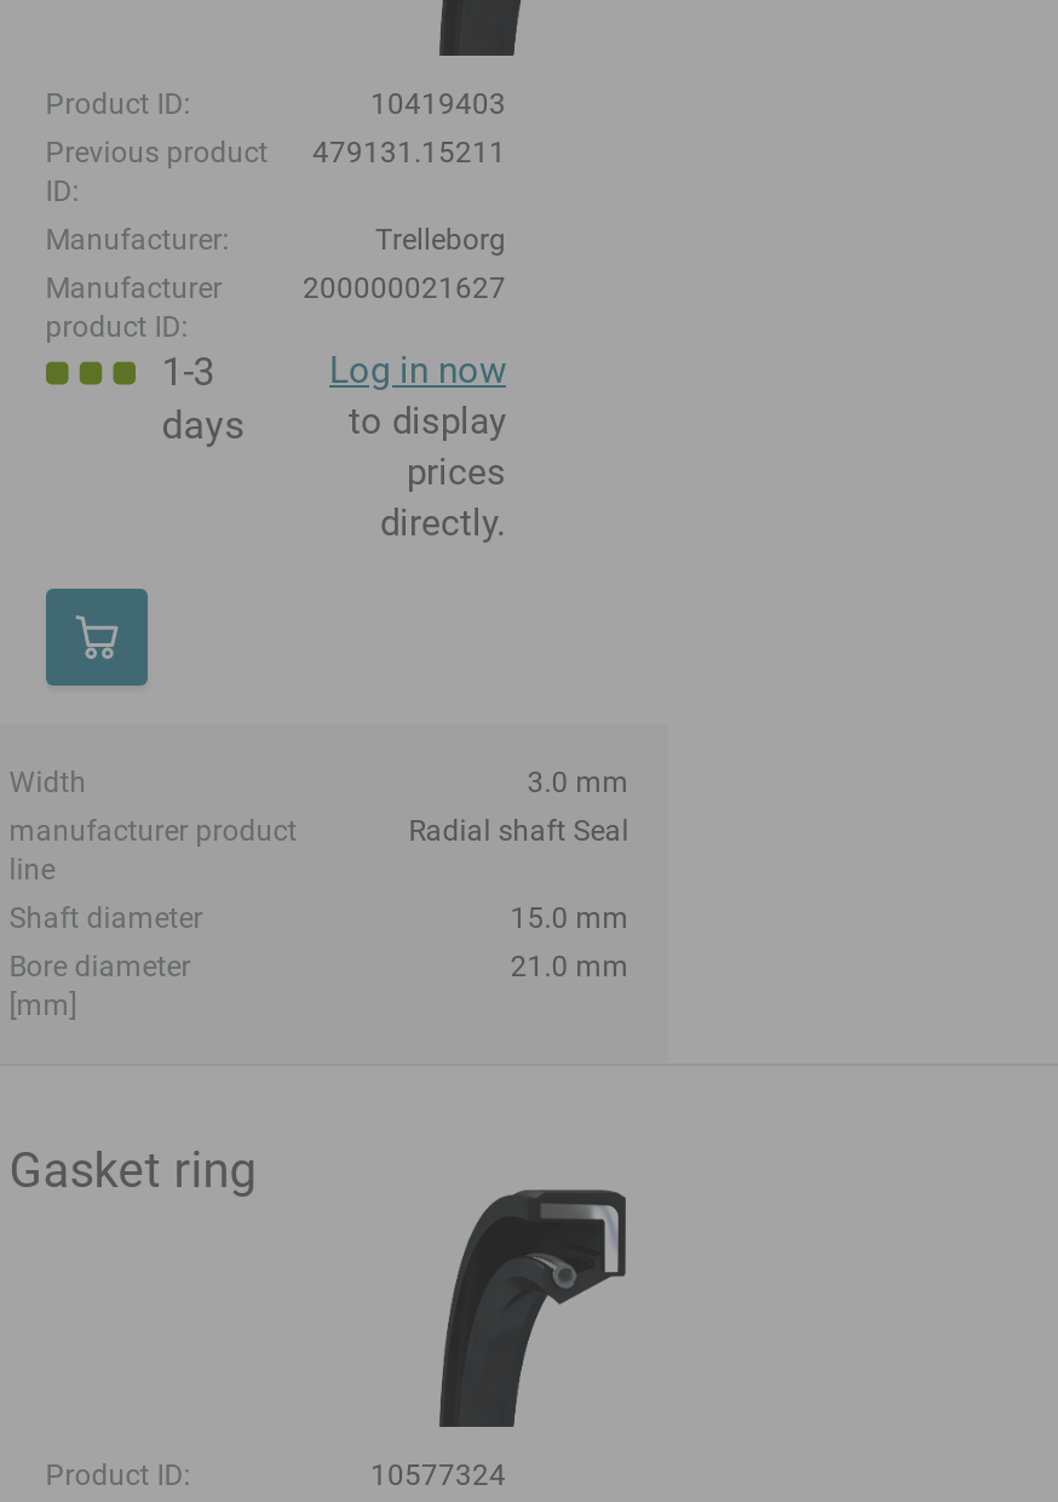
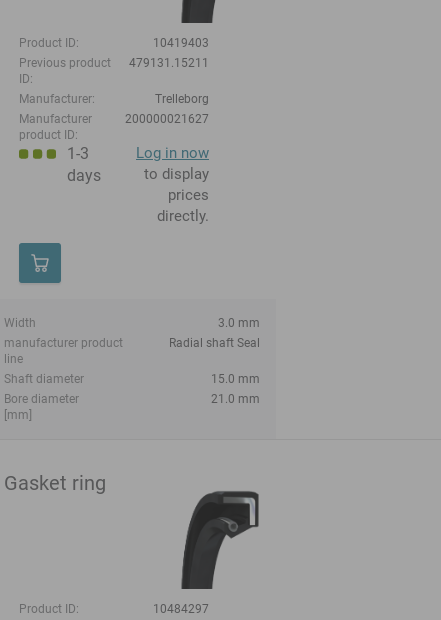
[370,1459,506,1493] 10577324 -> [153,602,209,616] 10484297

